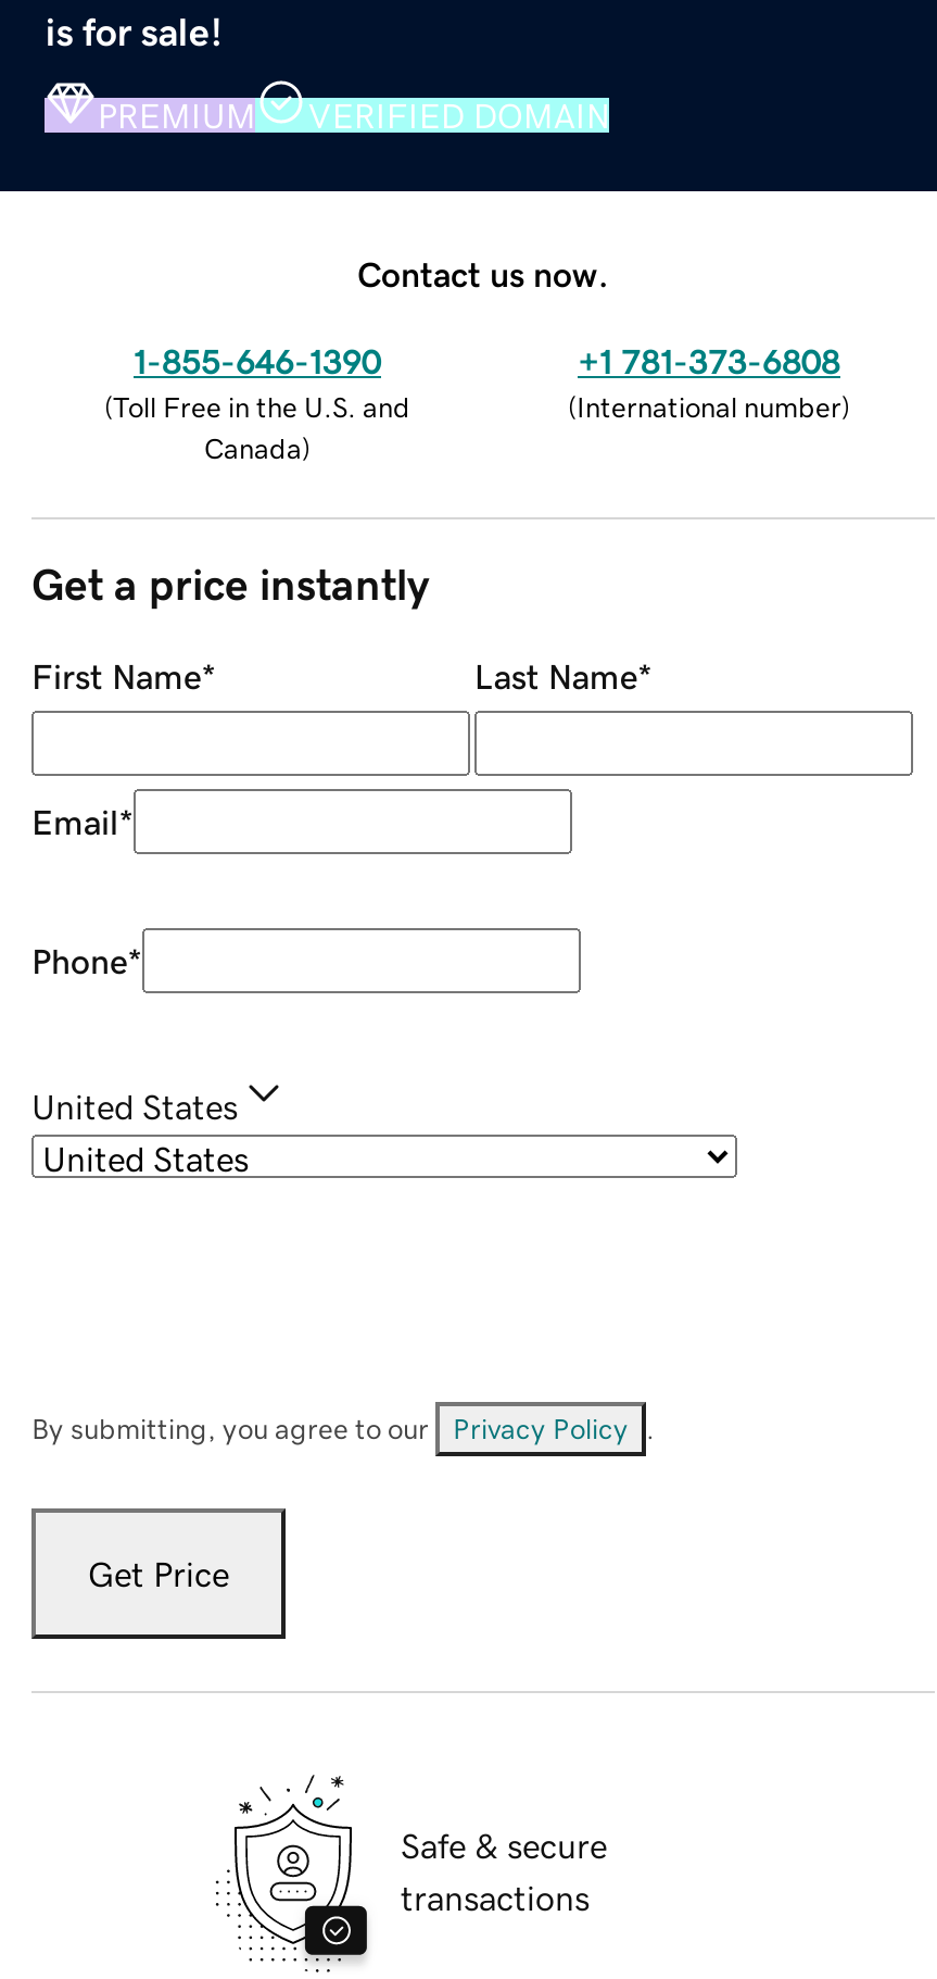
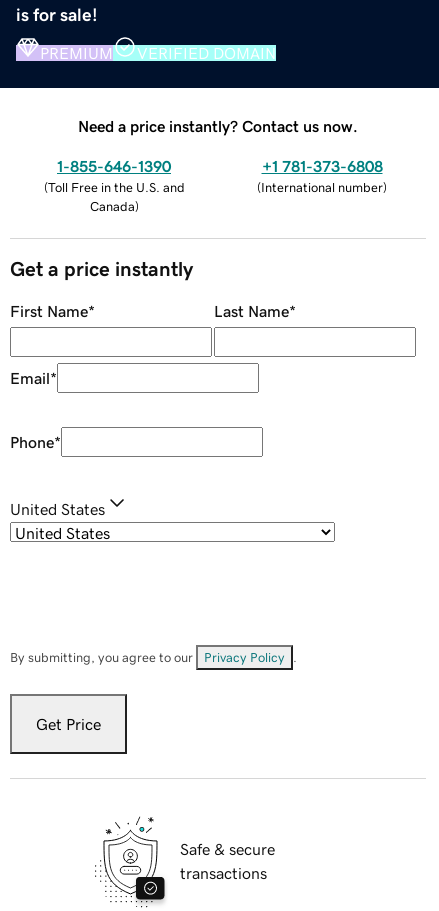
[357,256,609,290] Contact us now. -> [78,118,358,134] Need a price instantly? Contact us now.

